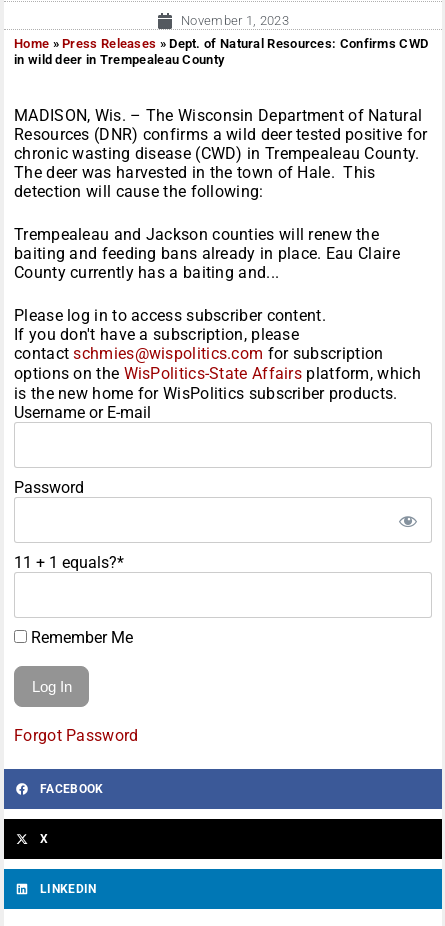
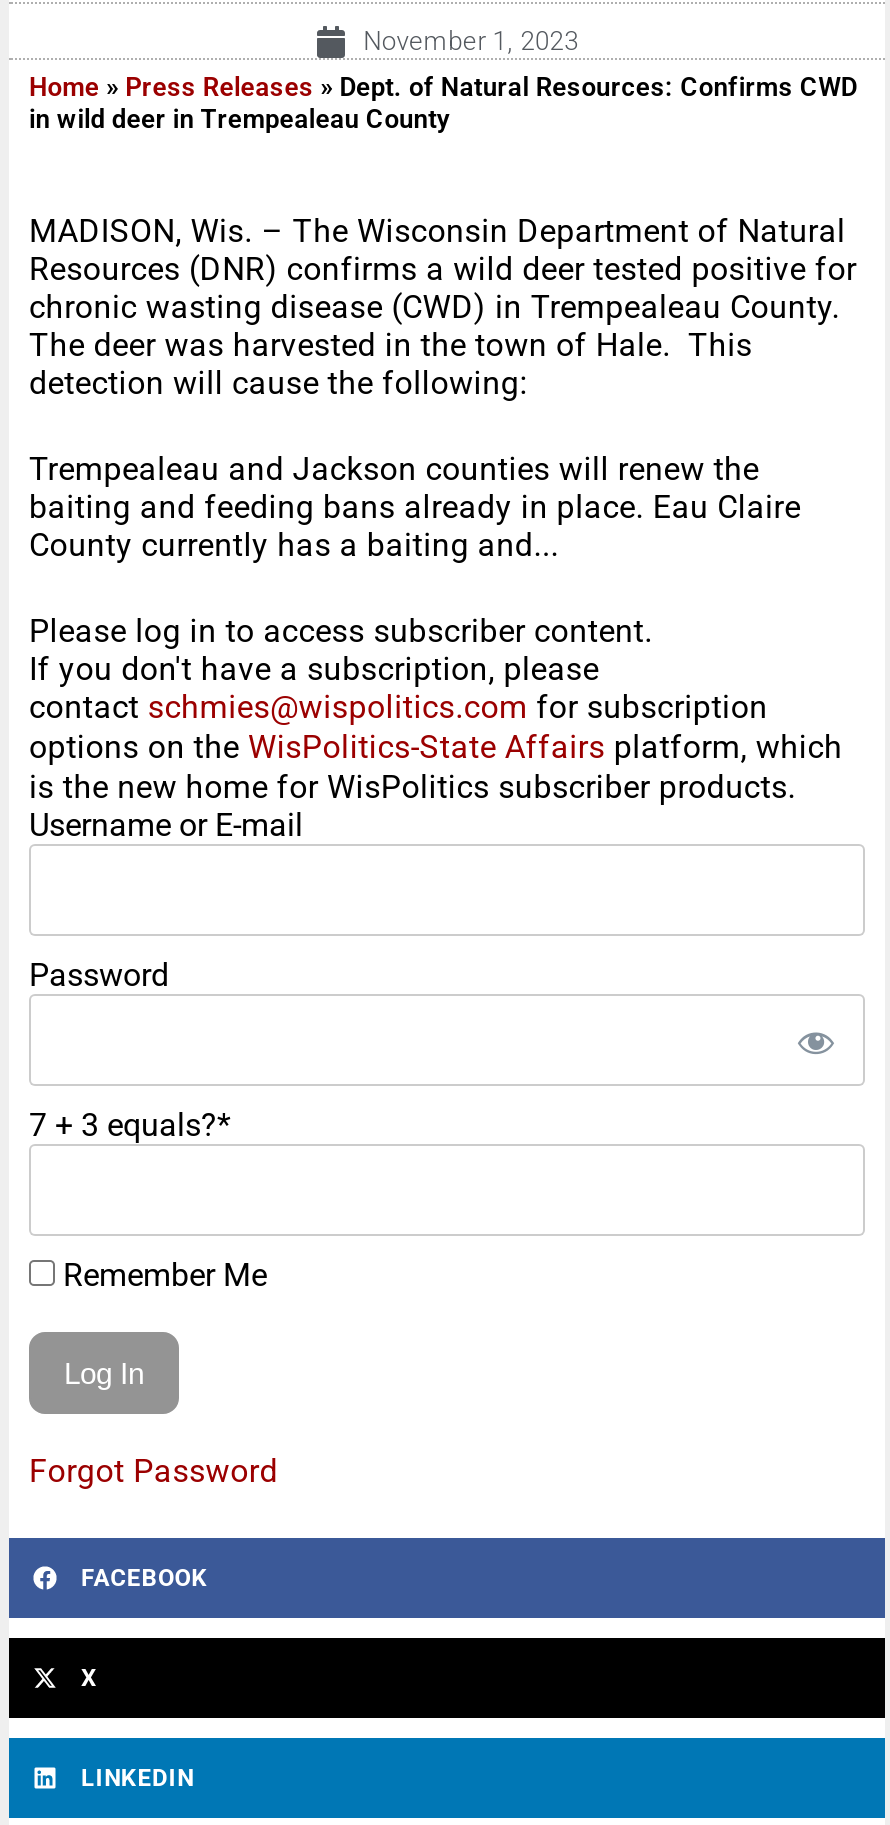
[14,553,124,572] 11 + 1 equals?* -> [29,1106,231,1144] 7 + 3 equals?*

